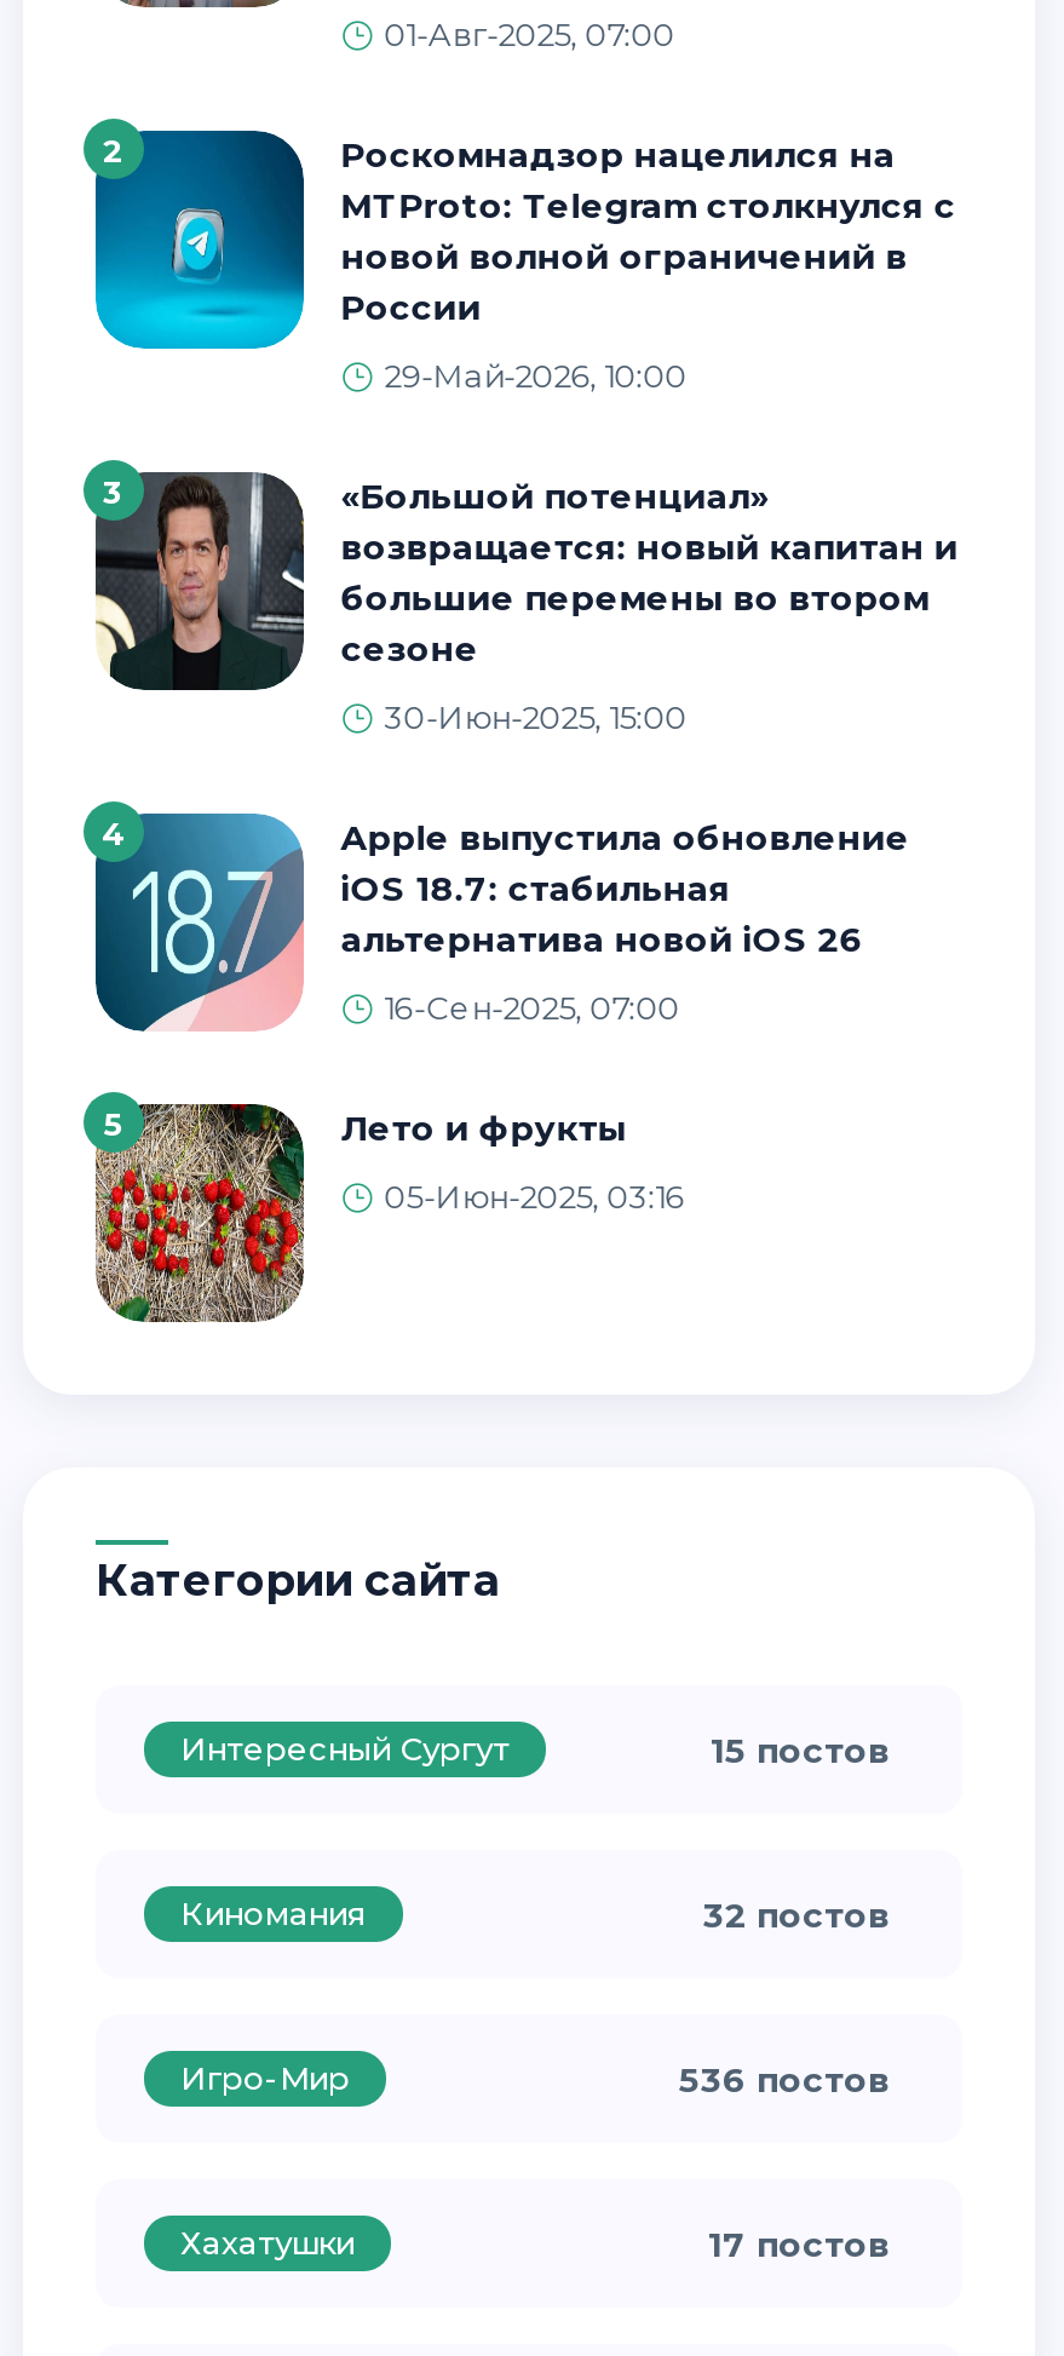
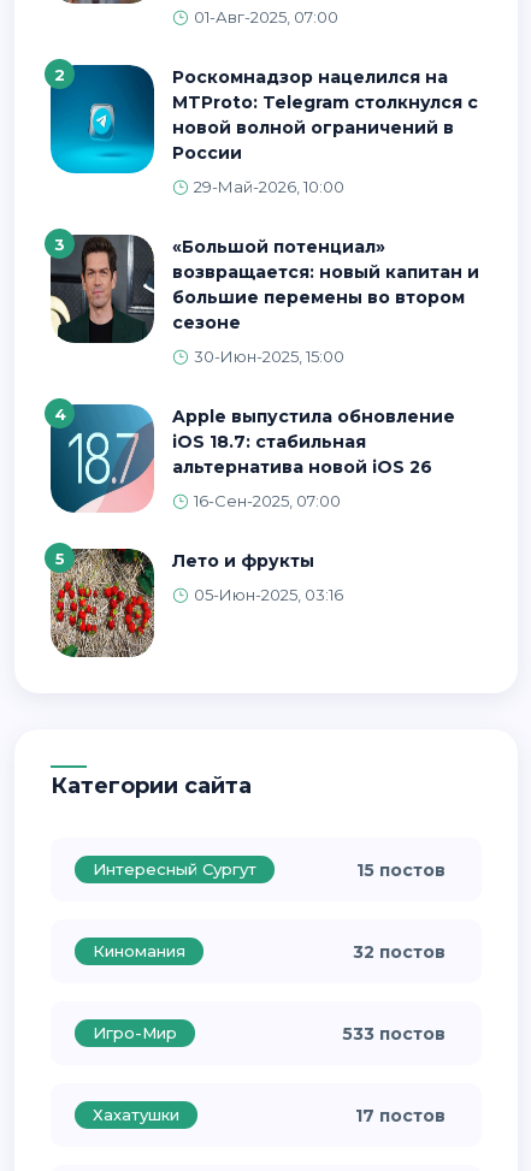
[679,2058,890,2101] 536 постов -> [342,1023,446,1044] 533 постов

